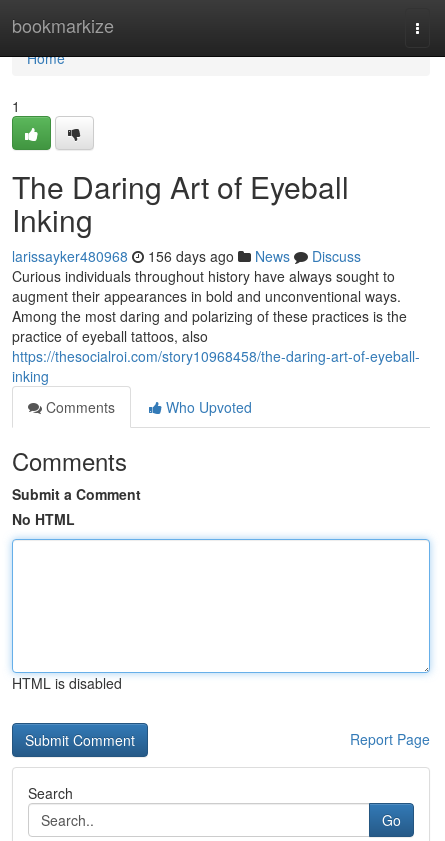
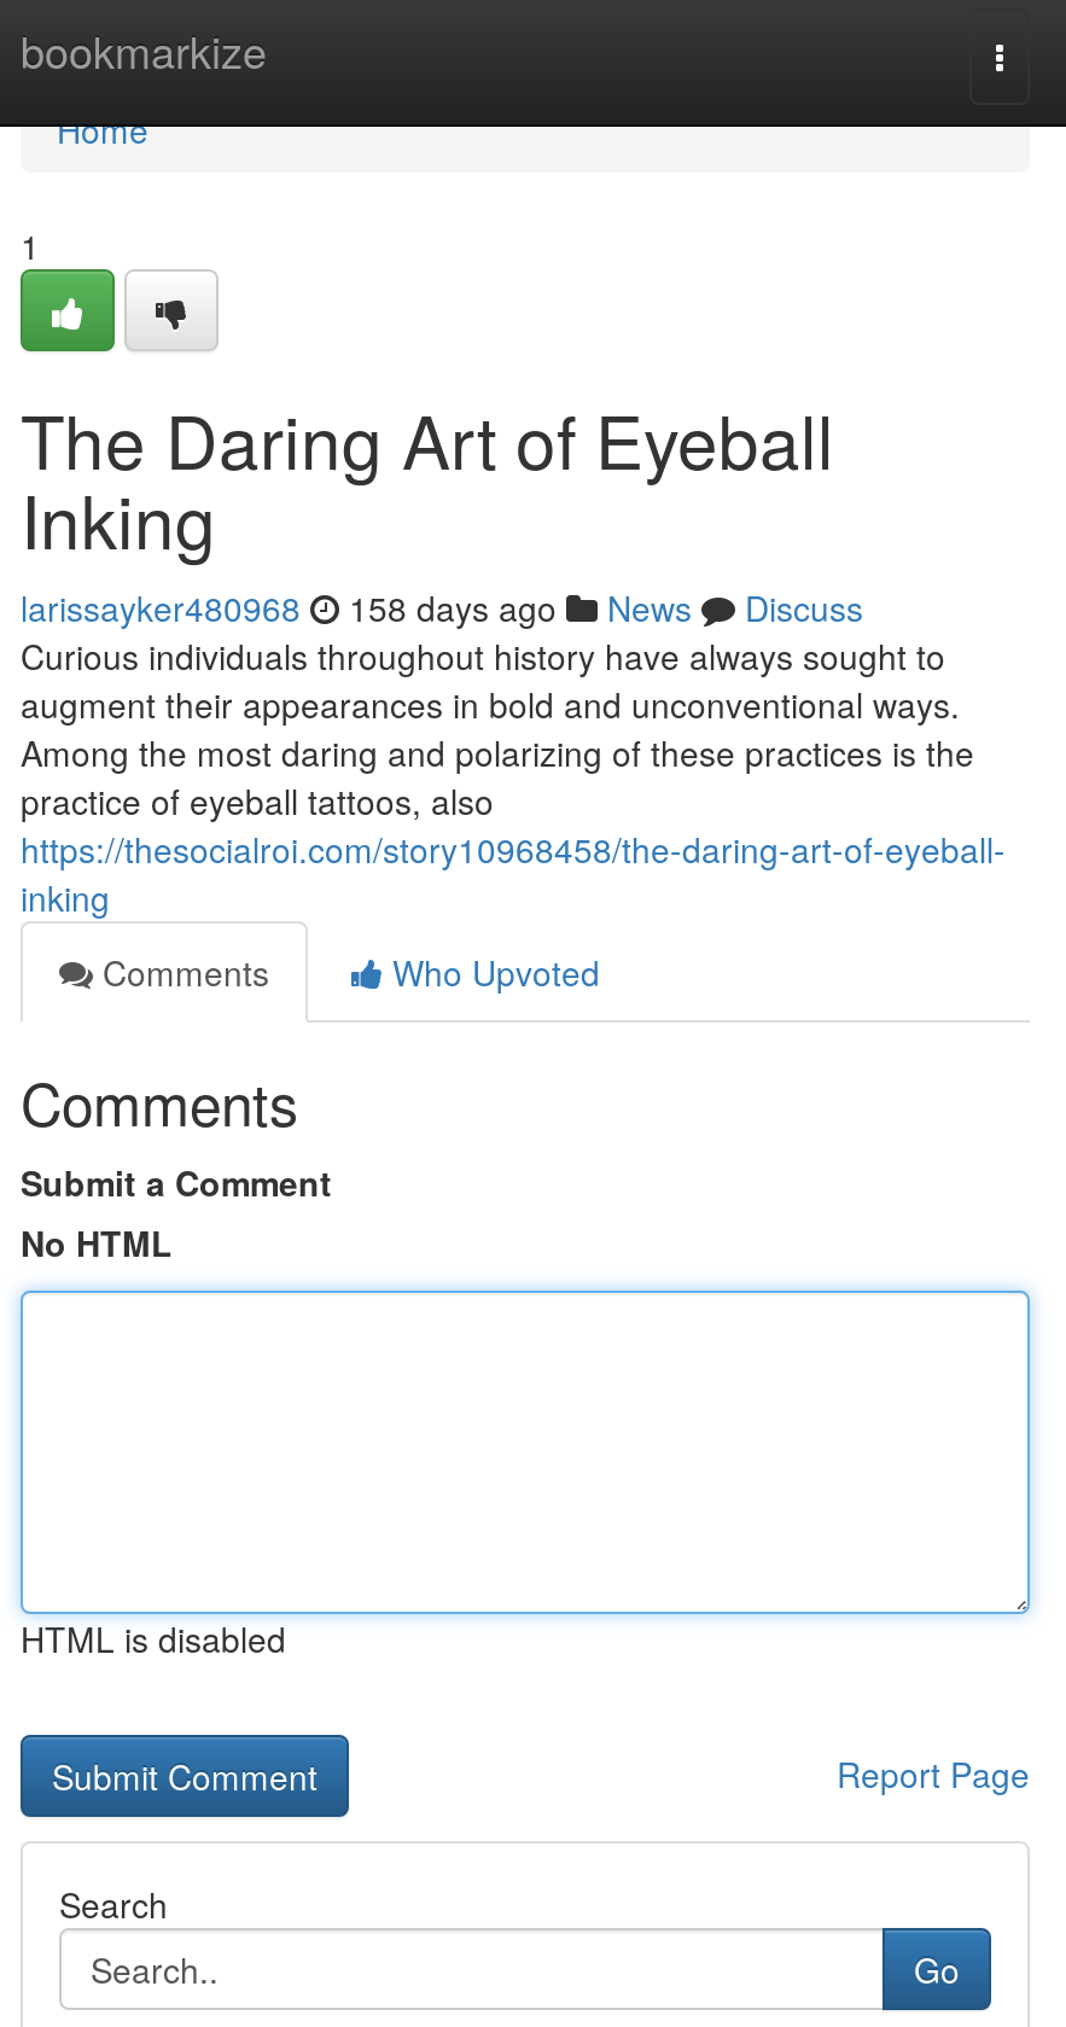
[12,246,361,266] larissayker480968 156 days ago News Discuss -> [21,583,863,631] larissayker480968 158 days ago News Discuss

